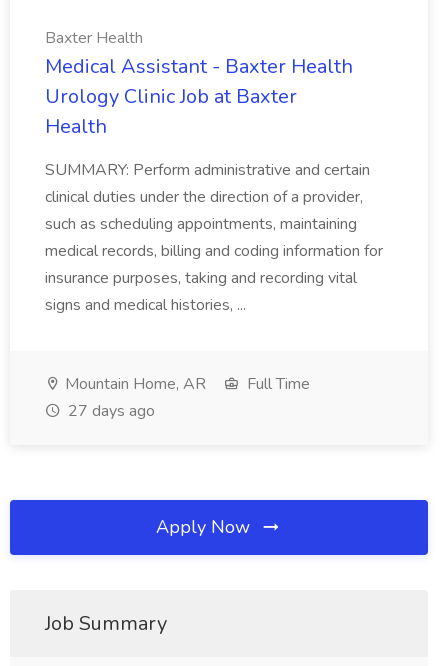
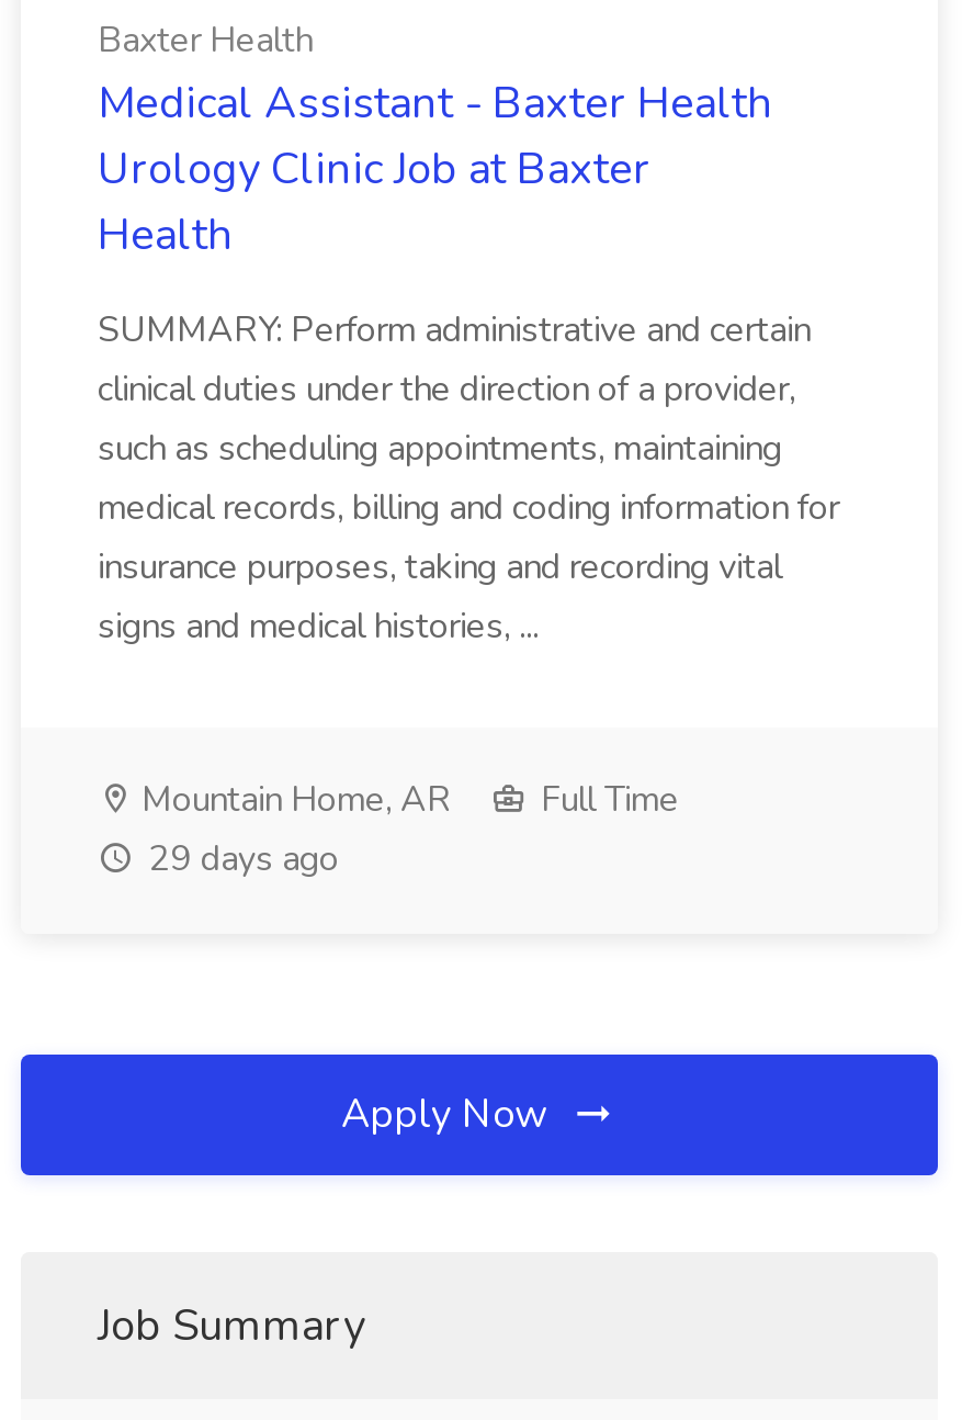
[64,400,155,422] 27 days ago -> [139,835,339,883] 29 days ago

